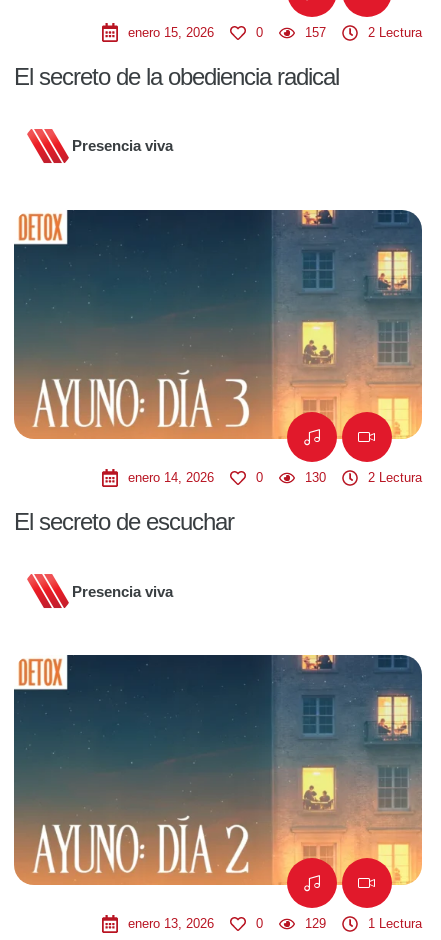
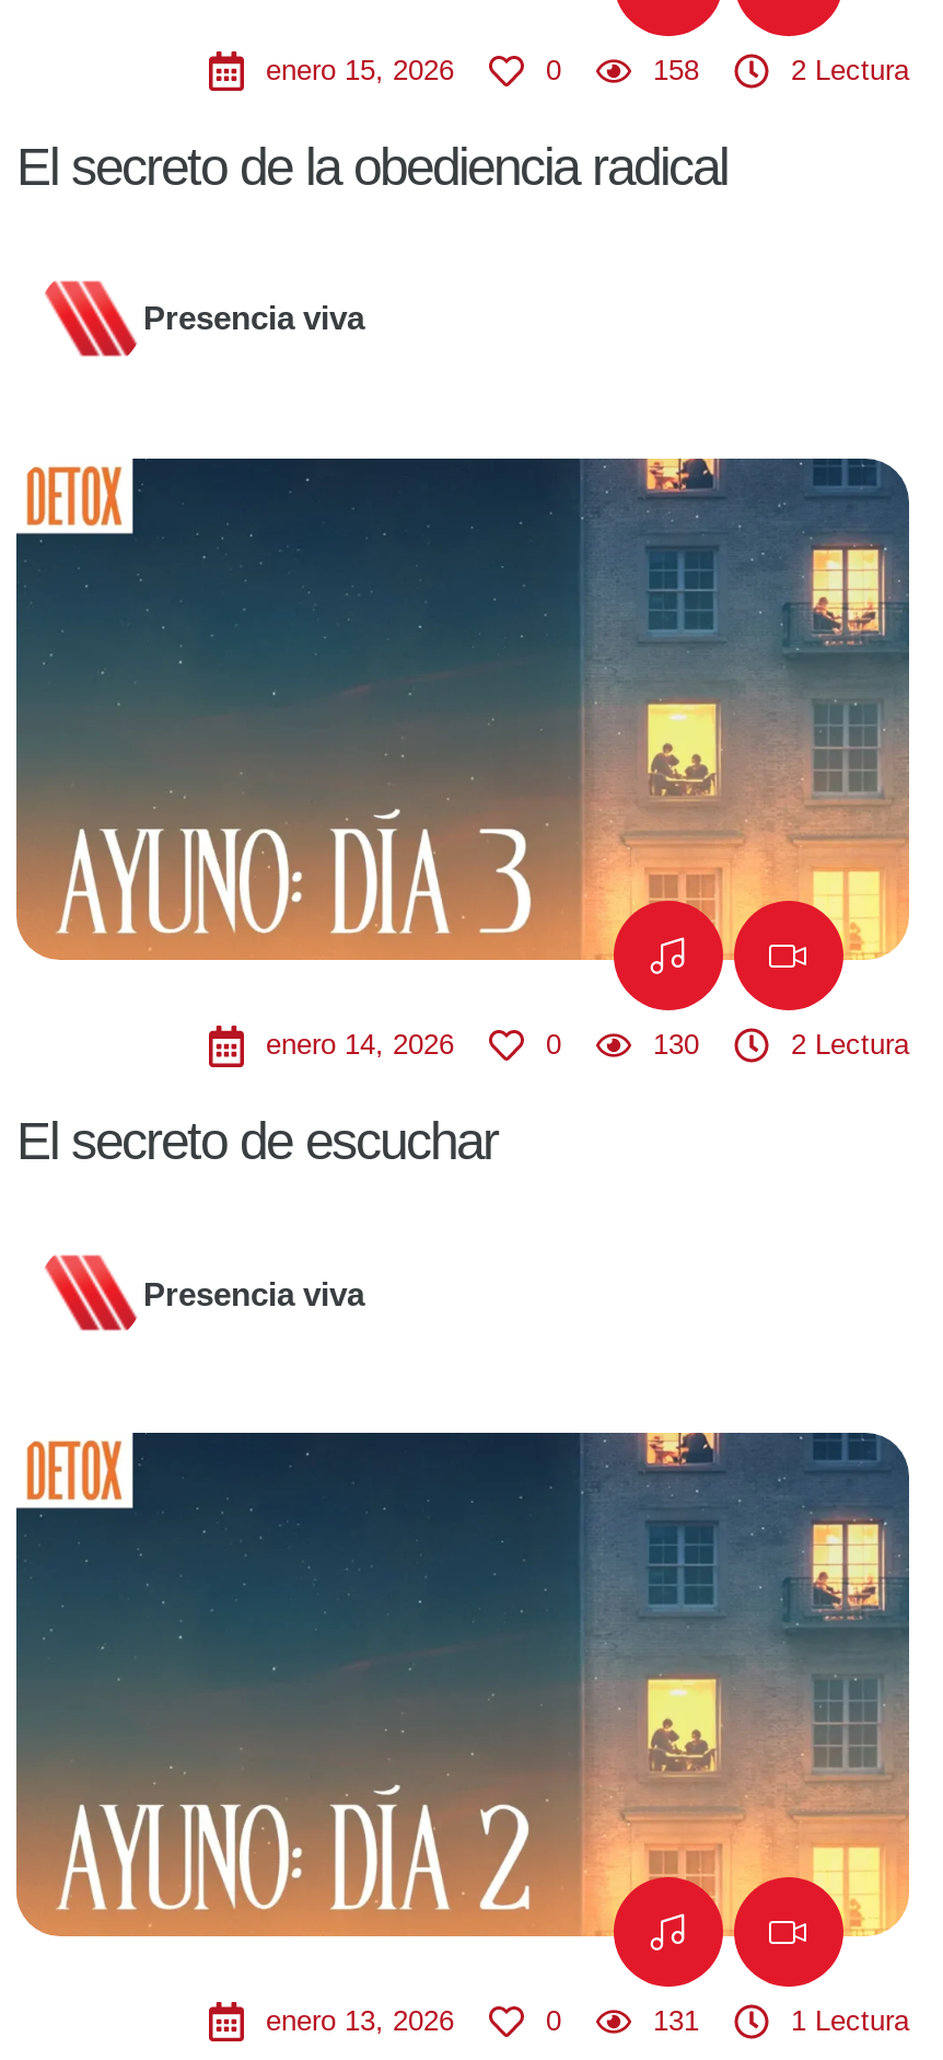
[305,25,326,40] 157 -> [653,54,699,87] 158
[305,916,326,931] 129 -> [653,2004,699,2037] 131

